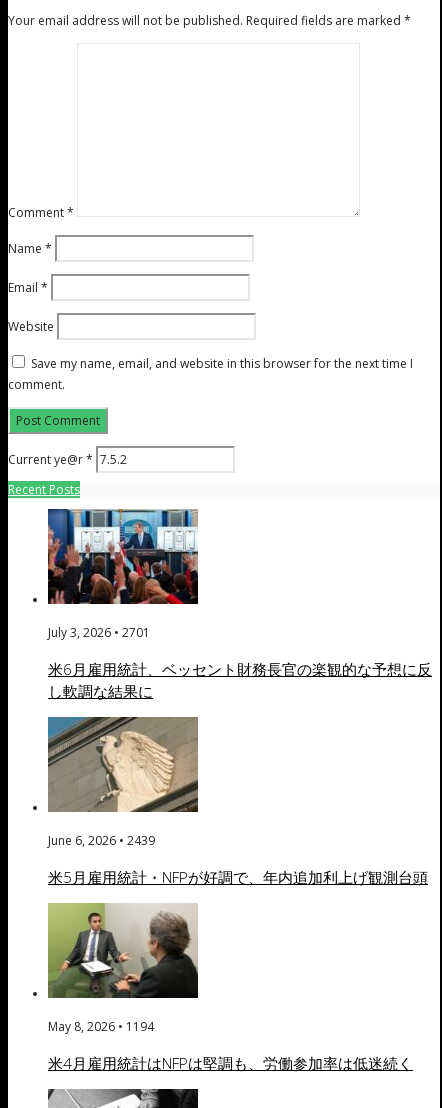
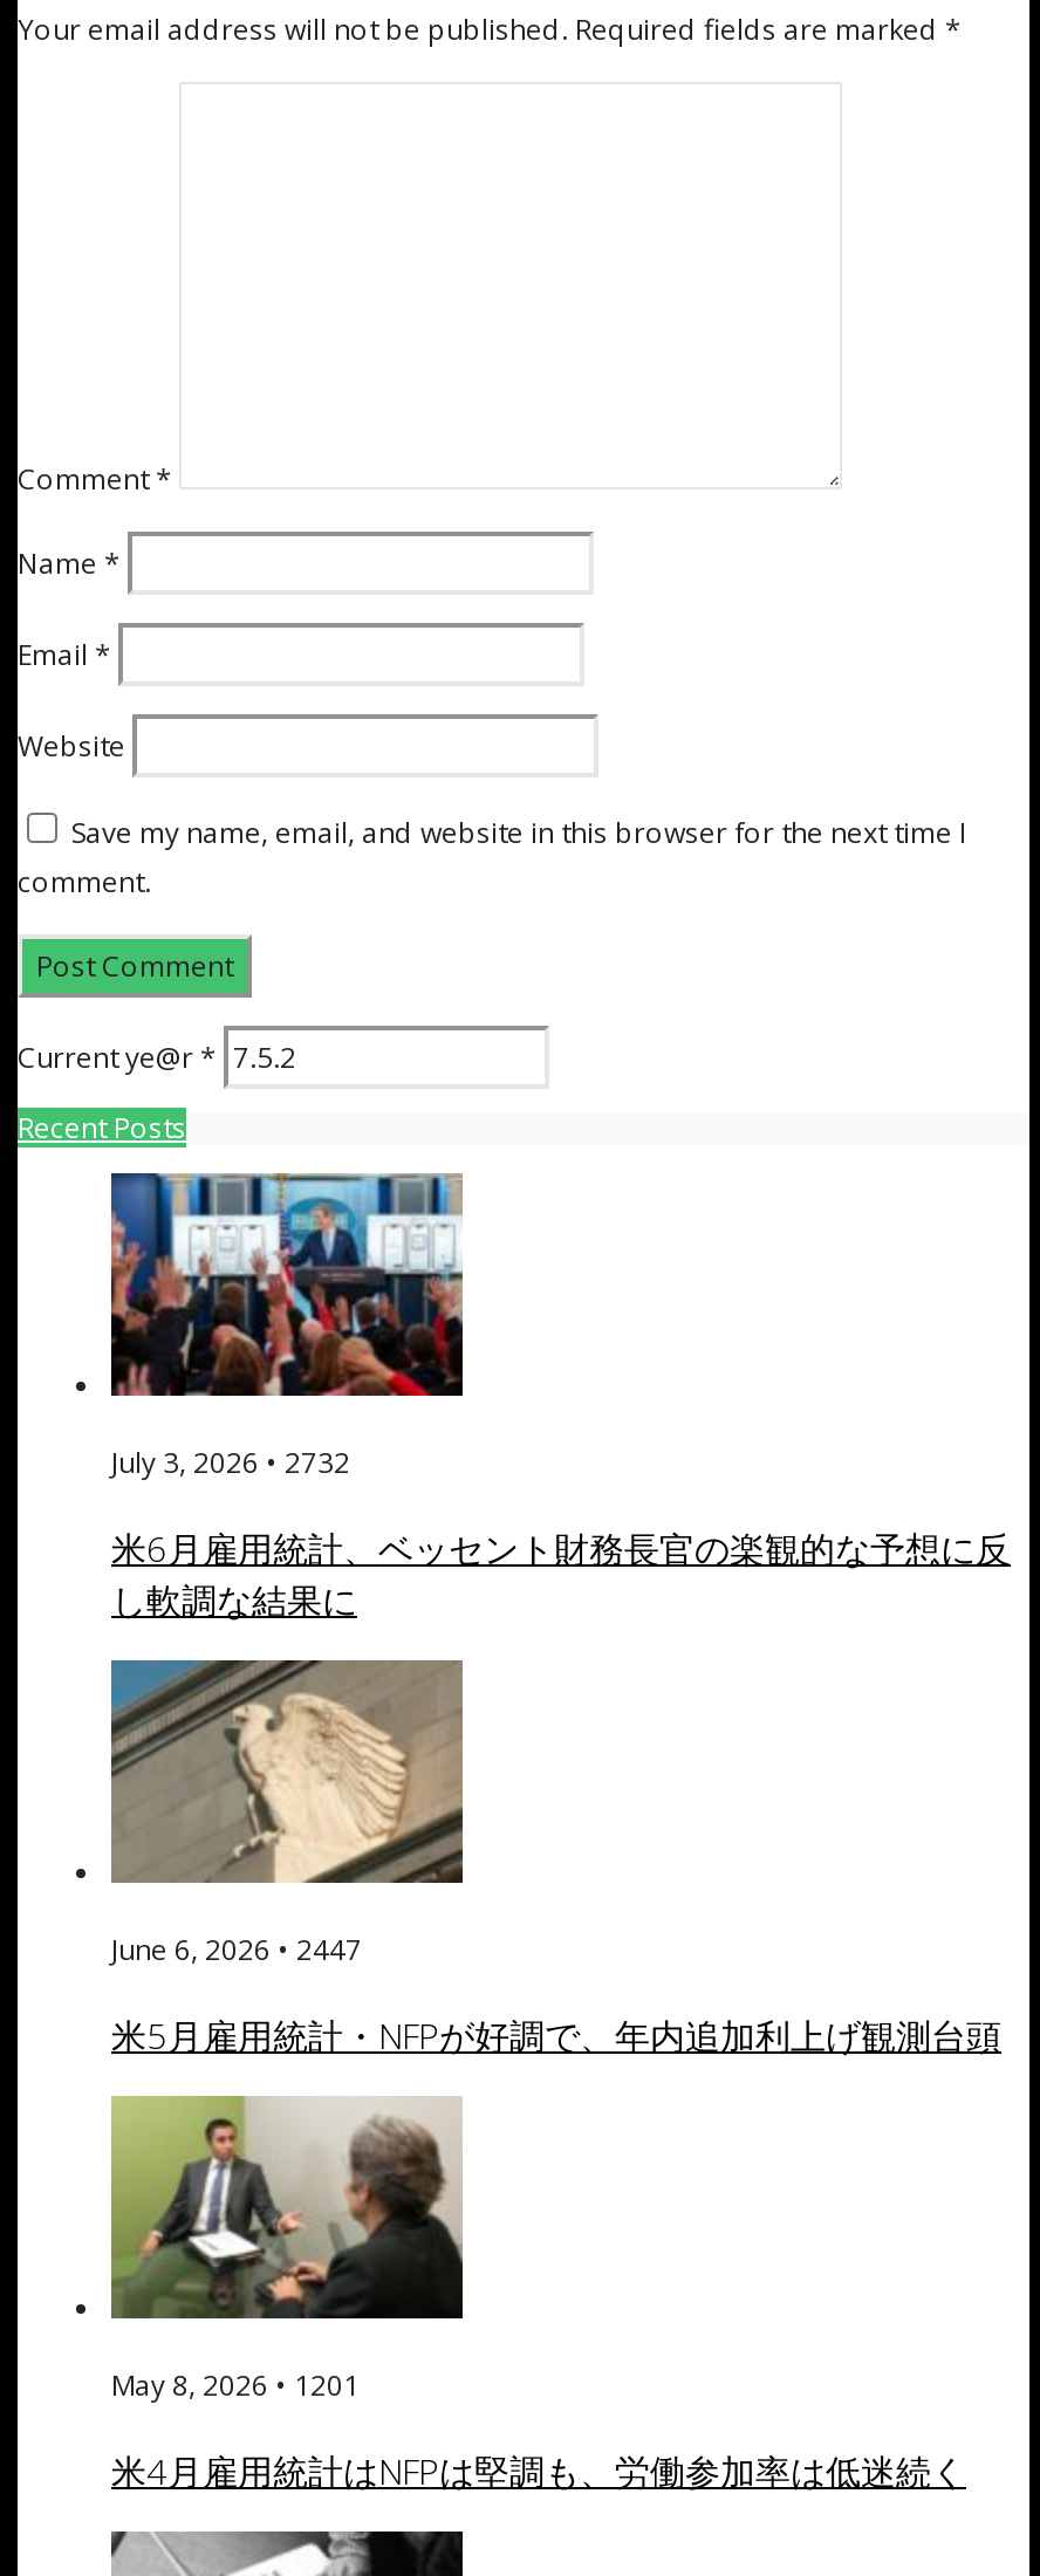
[48,624,150,641] July 3, 2026 • 2701 -> [111,1443,350,1483] July 3, 2026 • 2732
[48,832,155,849] June 6, 2026 • 2439 -> [111,1930,362,1970] June 6, 2026 • 2447
[48,1018,154,1035] May 8, 2026 • 1194 -> [111,2366,360,2406] May 8, 2026 • 1201

